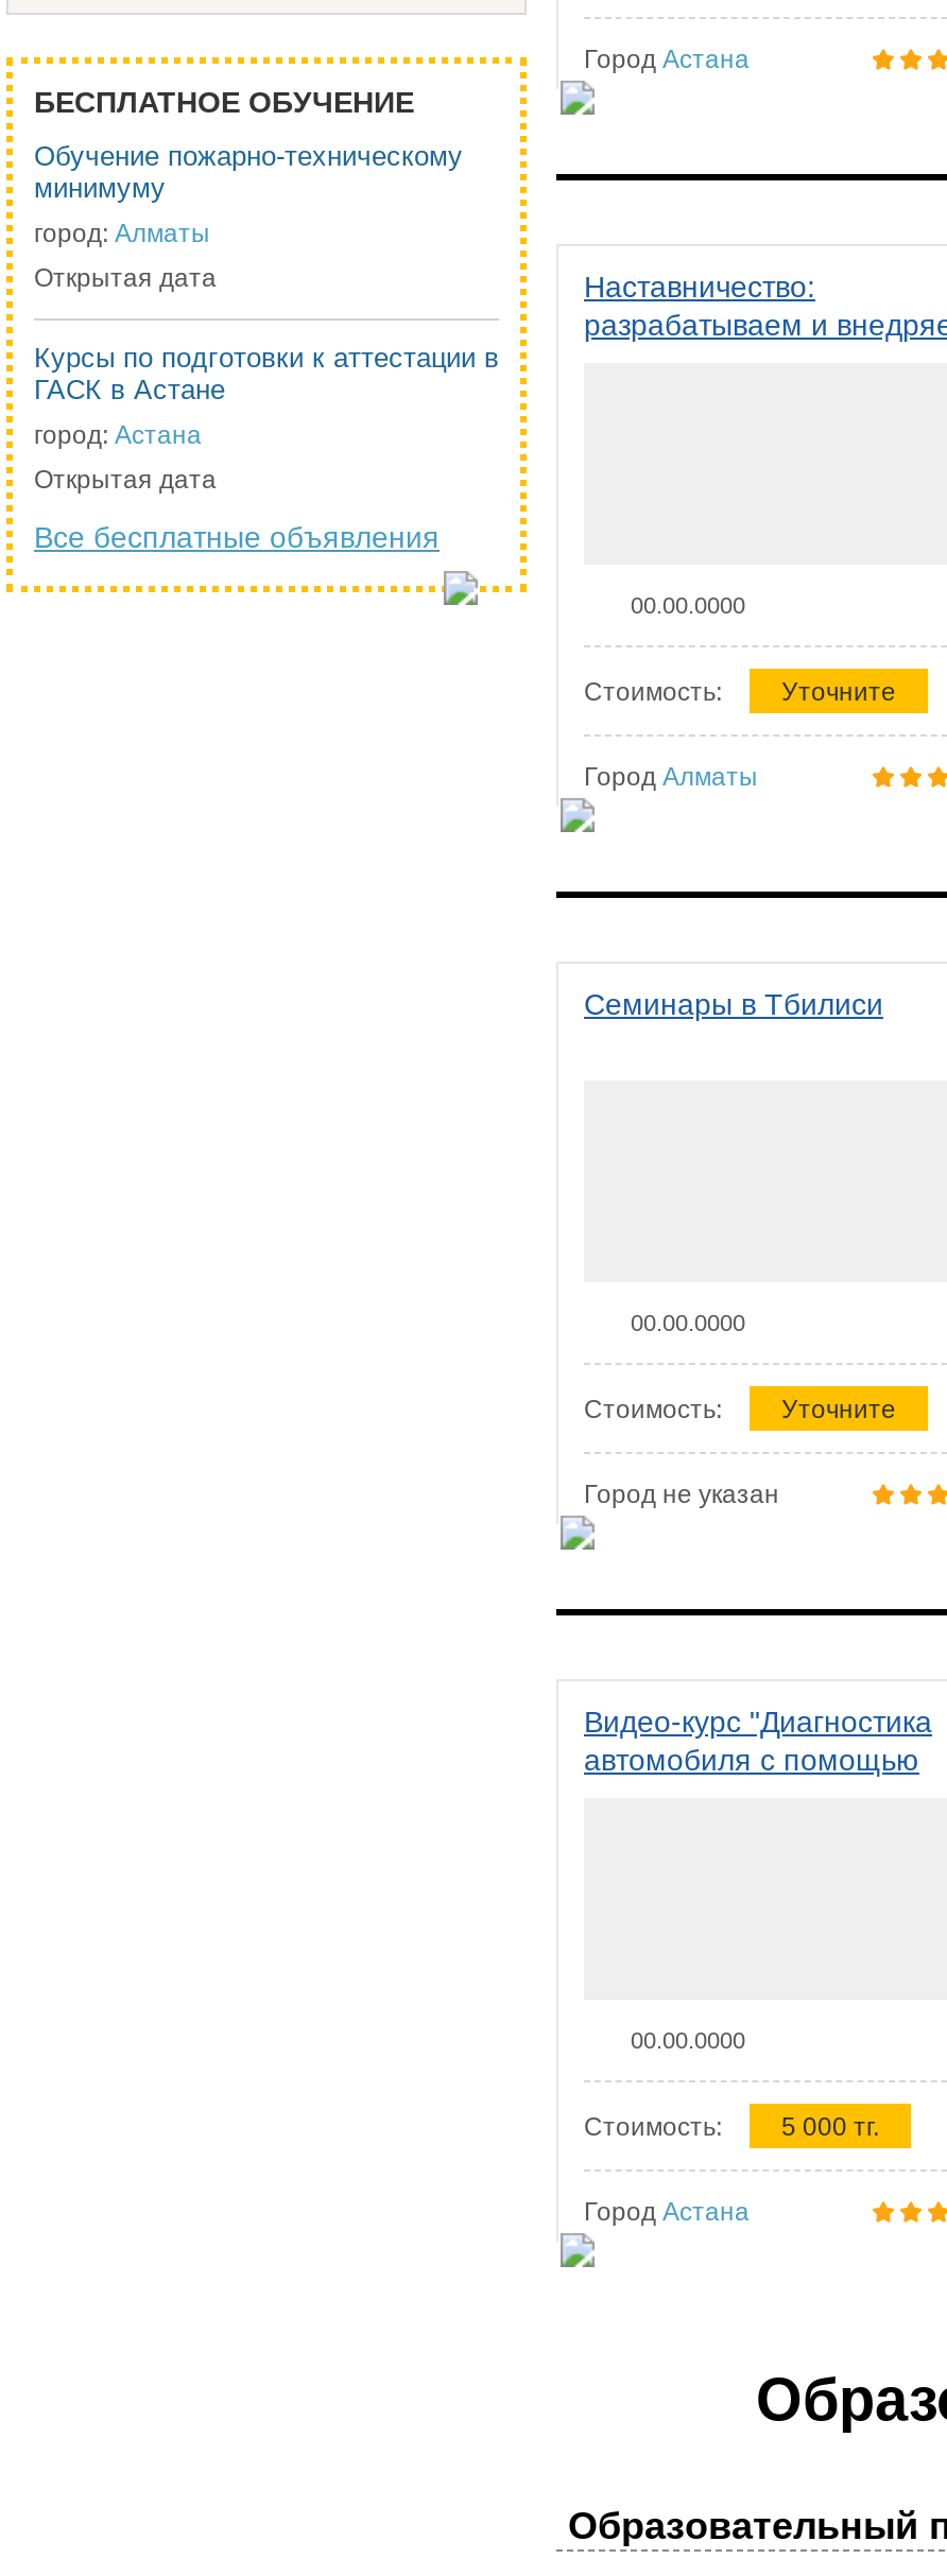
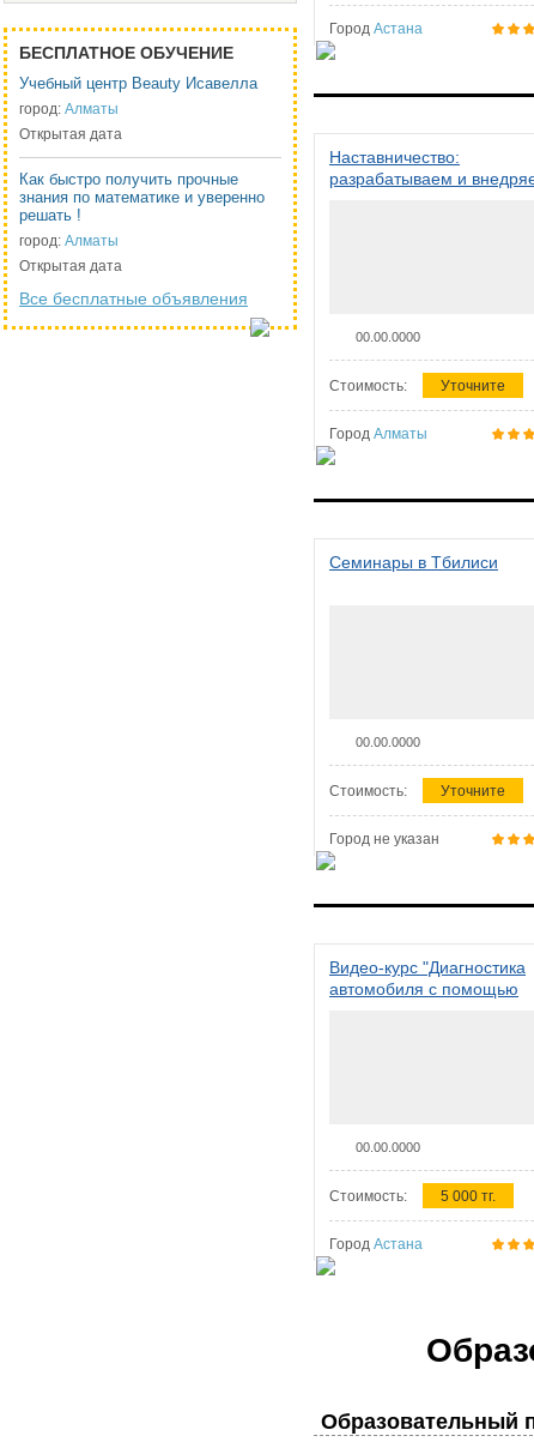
[34,140,463,204] Обучение пожарно-техническому | минимуму -> [19,74,257,92] Учебный центр Beauty Исавелла
[34,342,499,405] Курсы по подготовки к аттестации в | ГАСК в Астане -> [19,170,265,224] Как быстро получить прочные | знания по математике и уверенно | решать !
[34,420,202,450] город: Астана -> [19,233,119,249] город: Алматы

